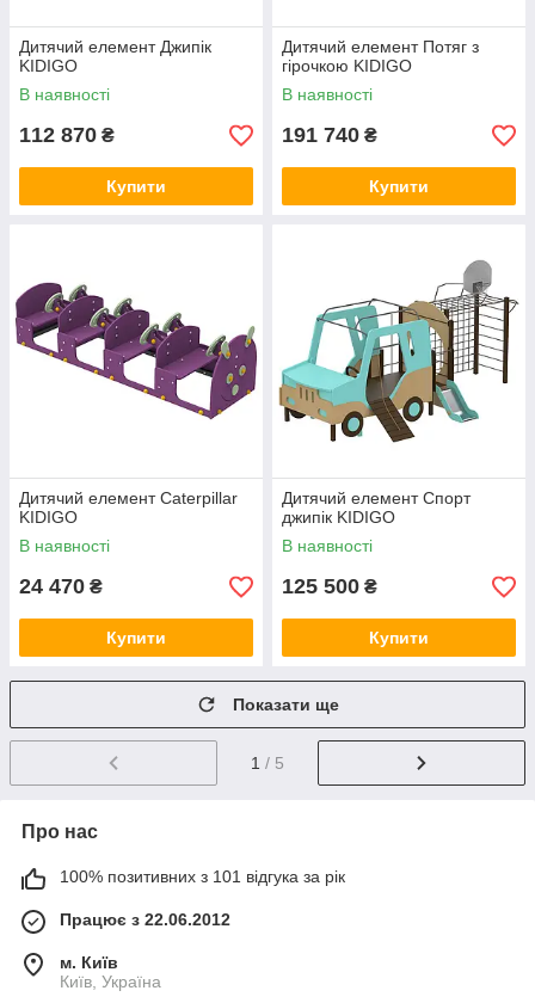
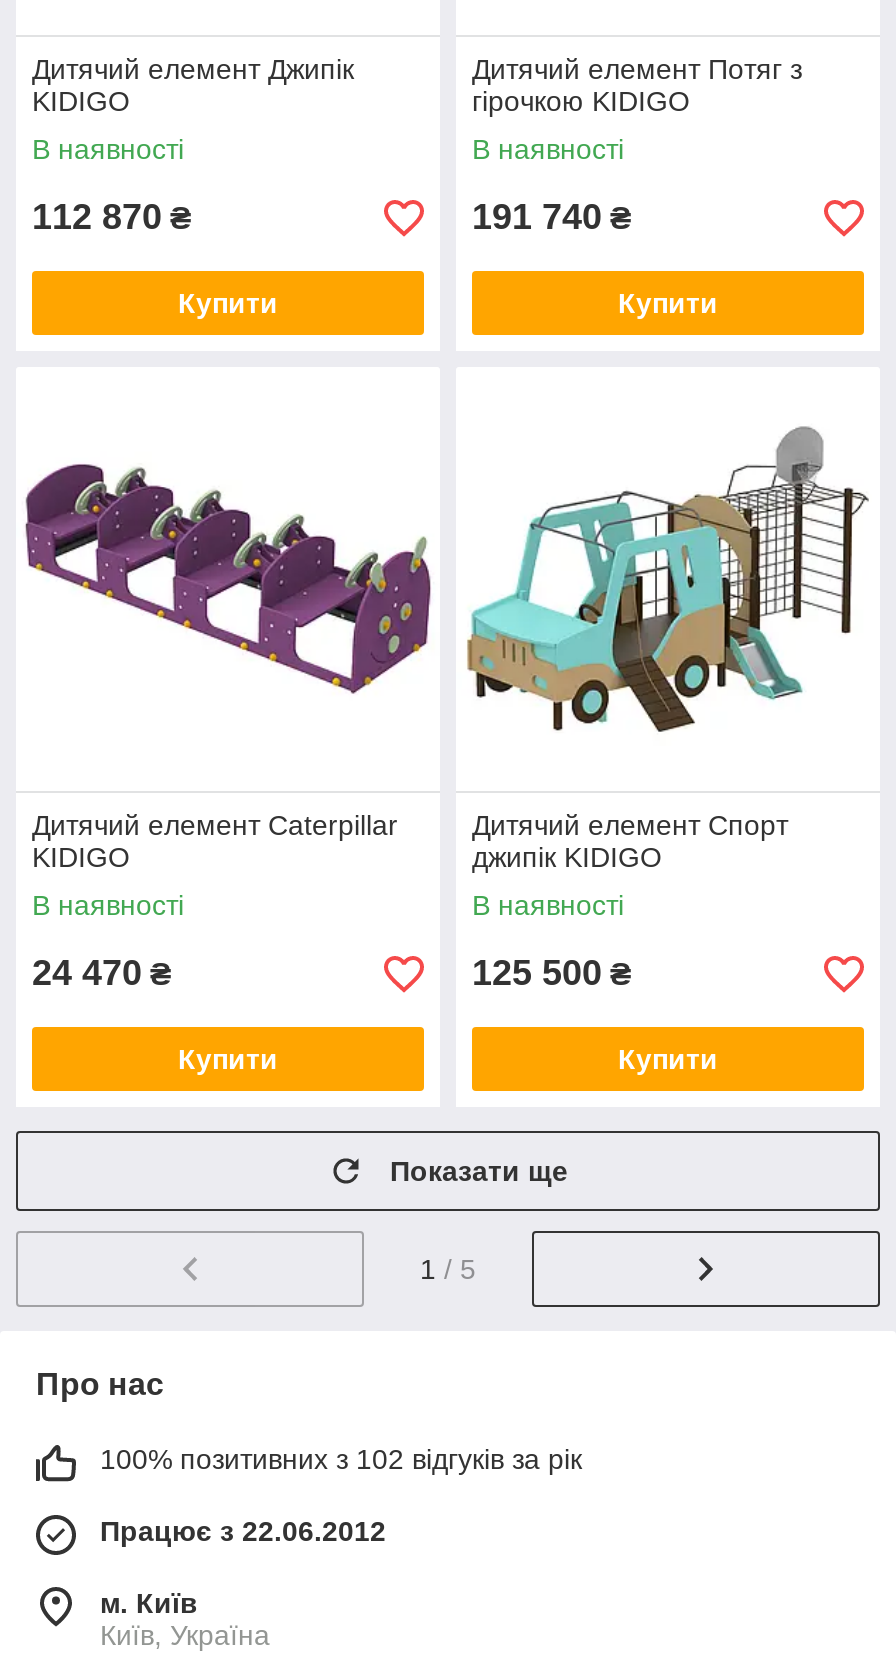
[60,867,345,886] 100% позитивних з 101 відгука за рік -> [100,1443,582,1475] 100% позитивних з 102 відгуків за рік

